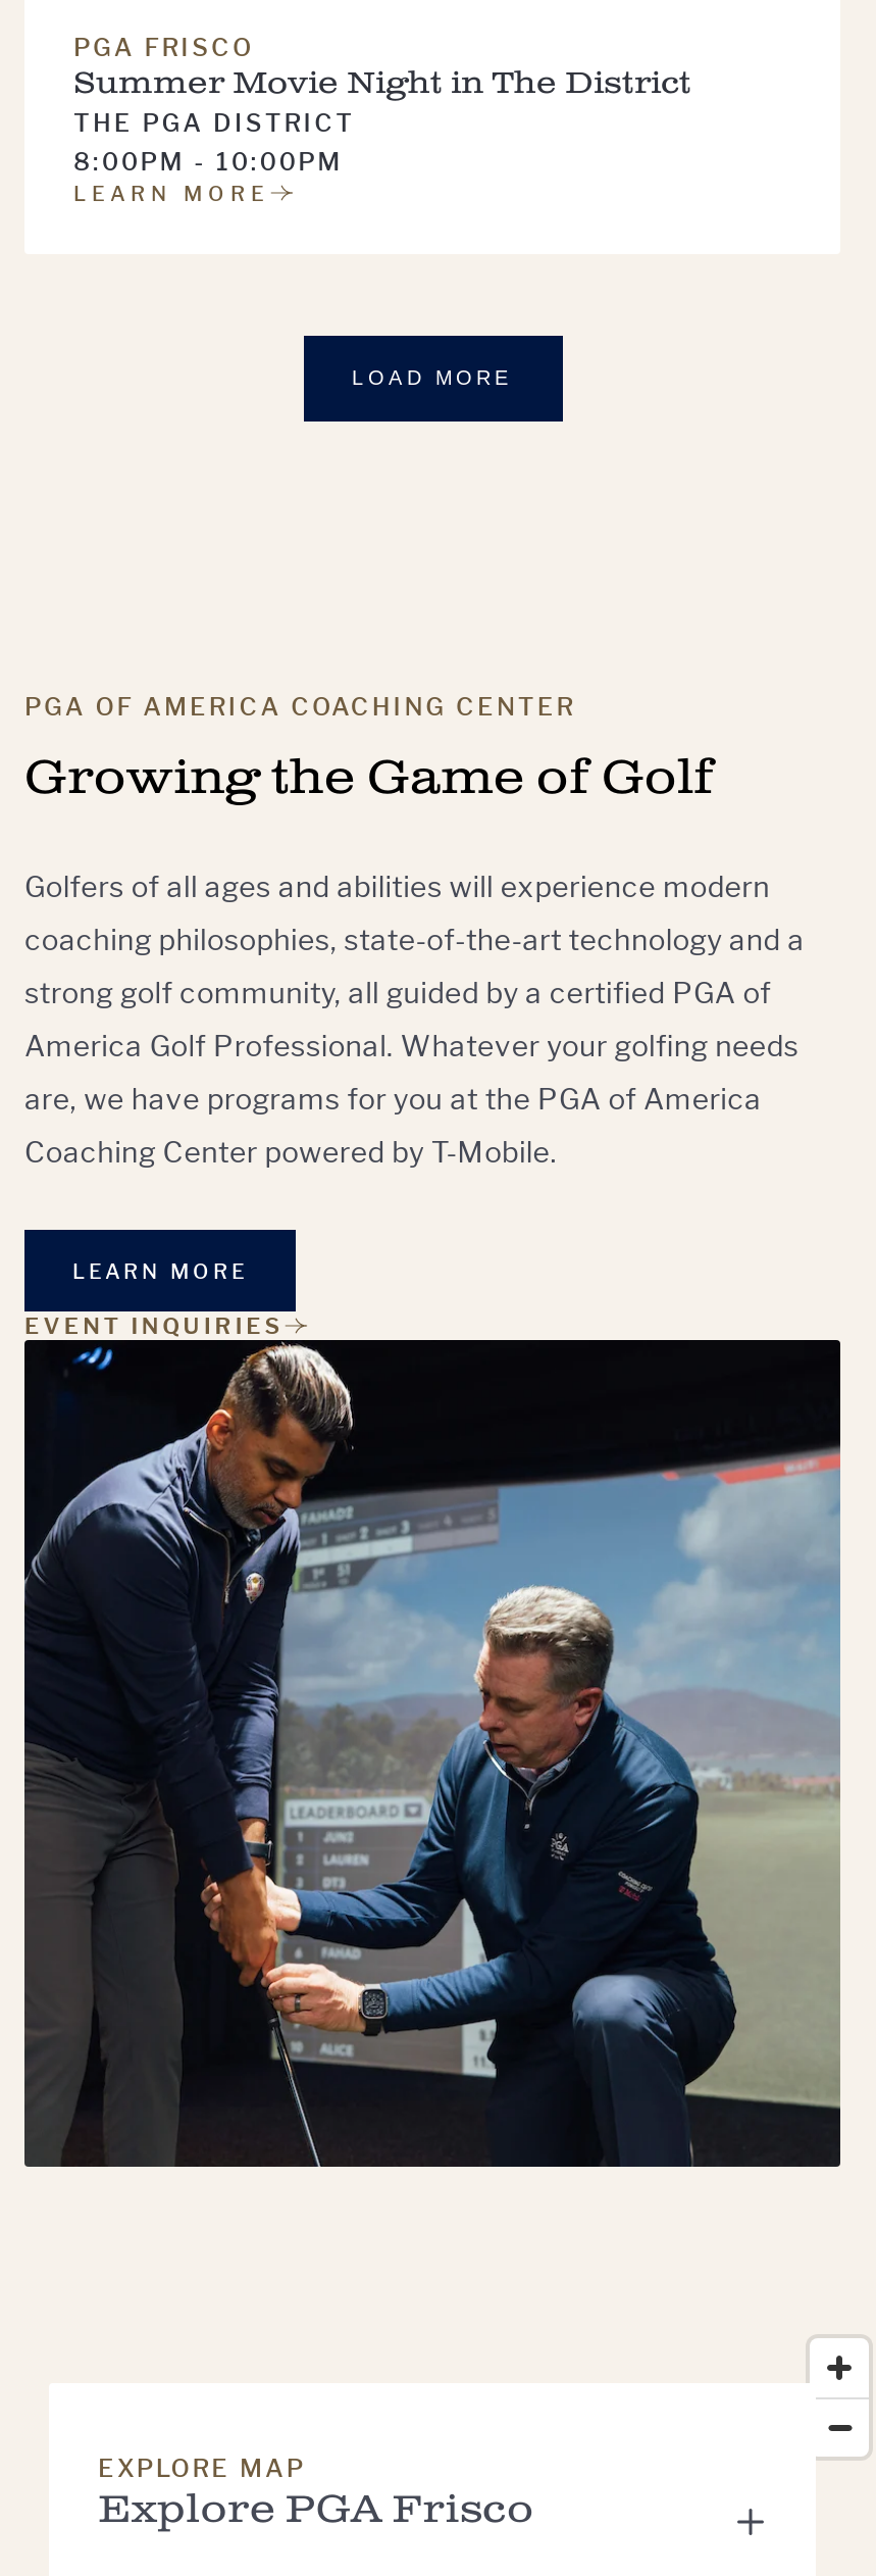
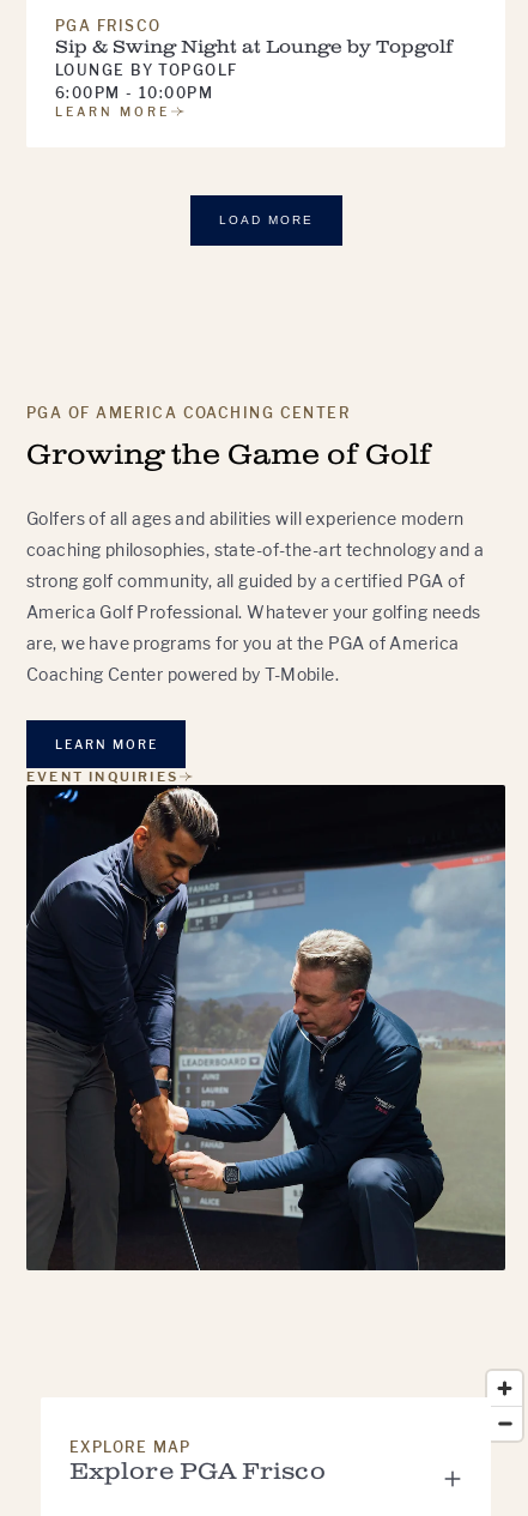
[73,65,691,177] Summer Movie Night in The District | THE PGA DISTRICT | 8:00PM - 10:00PM -> [55,36,453,102] Sip & Swing Night at Lounge by Topgolf | LOUNGE BY TOPGOLF | 6:00PM - 10:00PM

